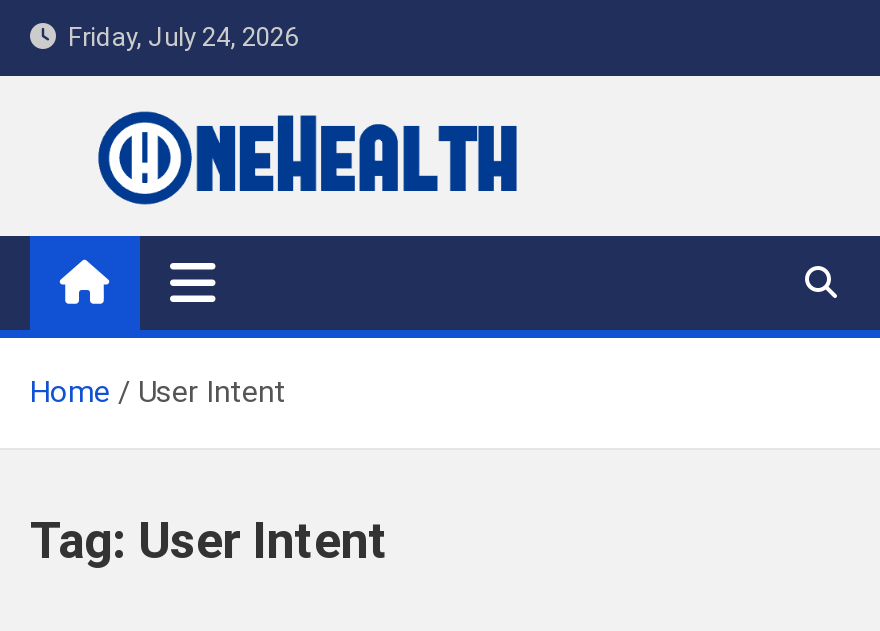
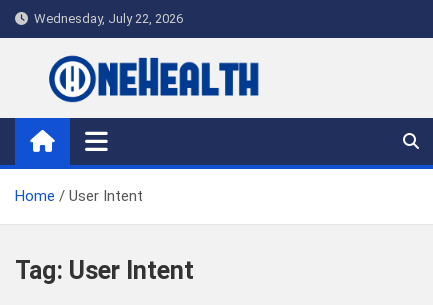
[56,22,298,52] Friday, July 24, 2026 -> [28,11,183,26] Wednesday, July 22, 2026

